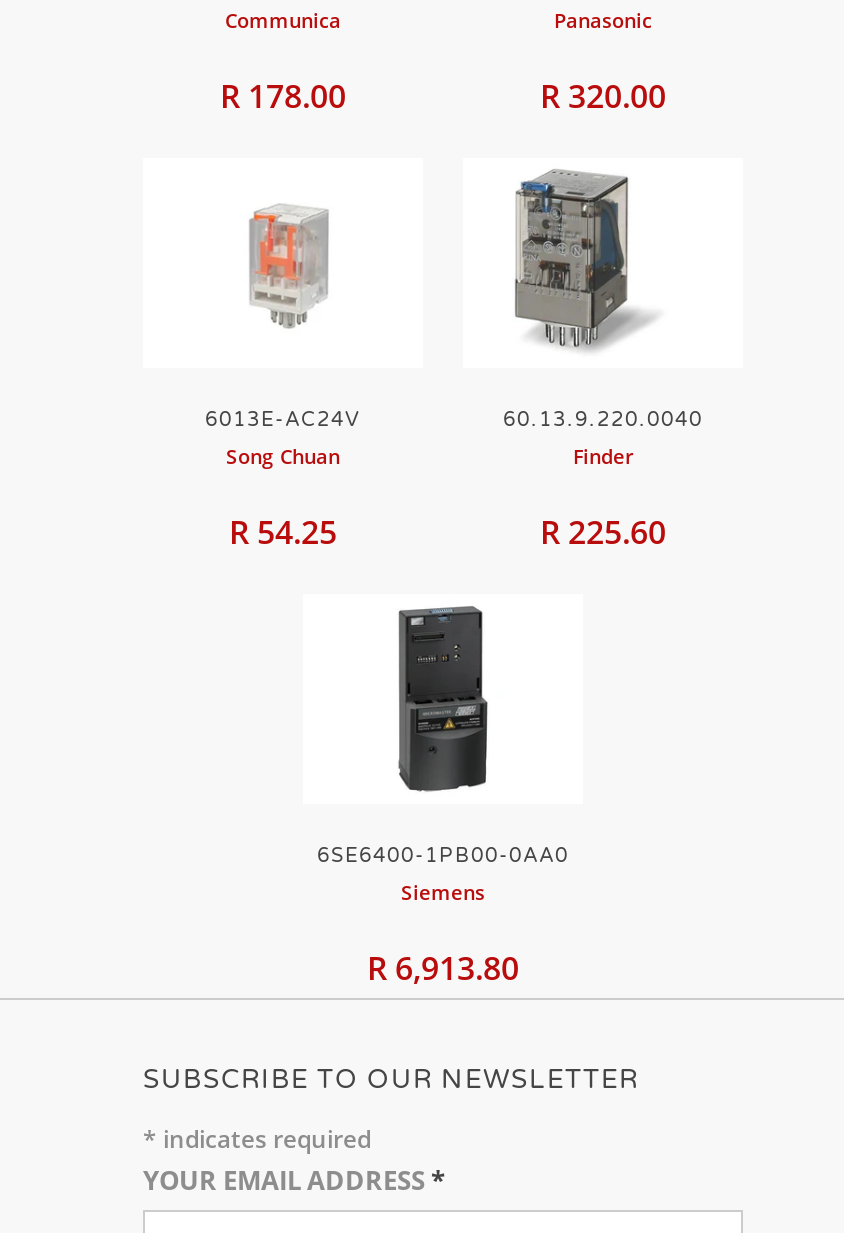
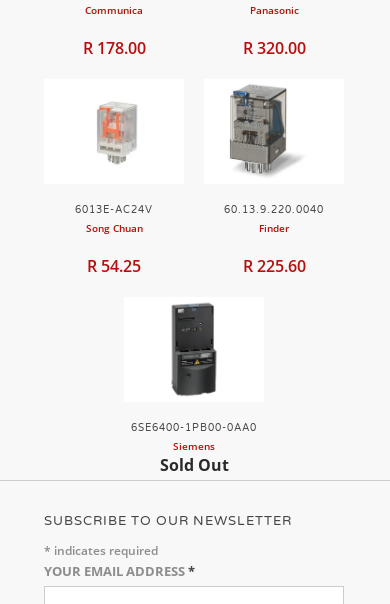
[367,946,519,990] R 6,913.80 -> [159,454,228,476] Sold Out

